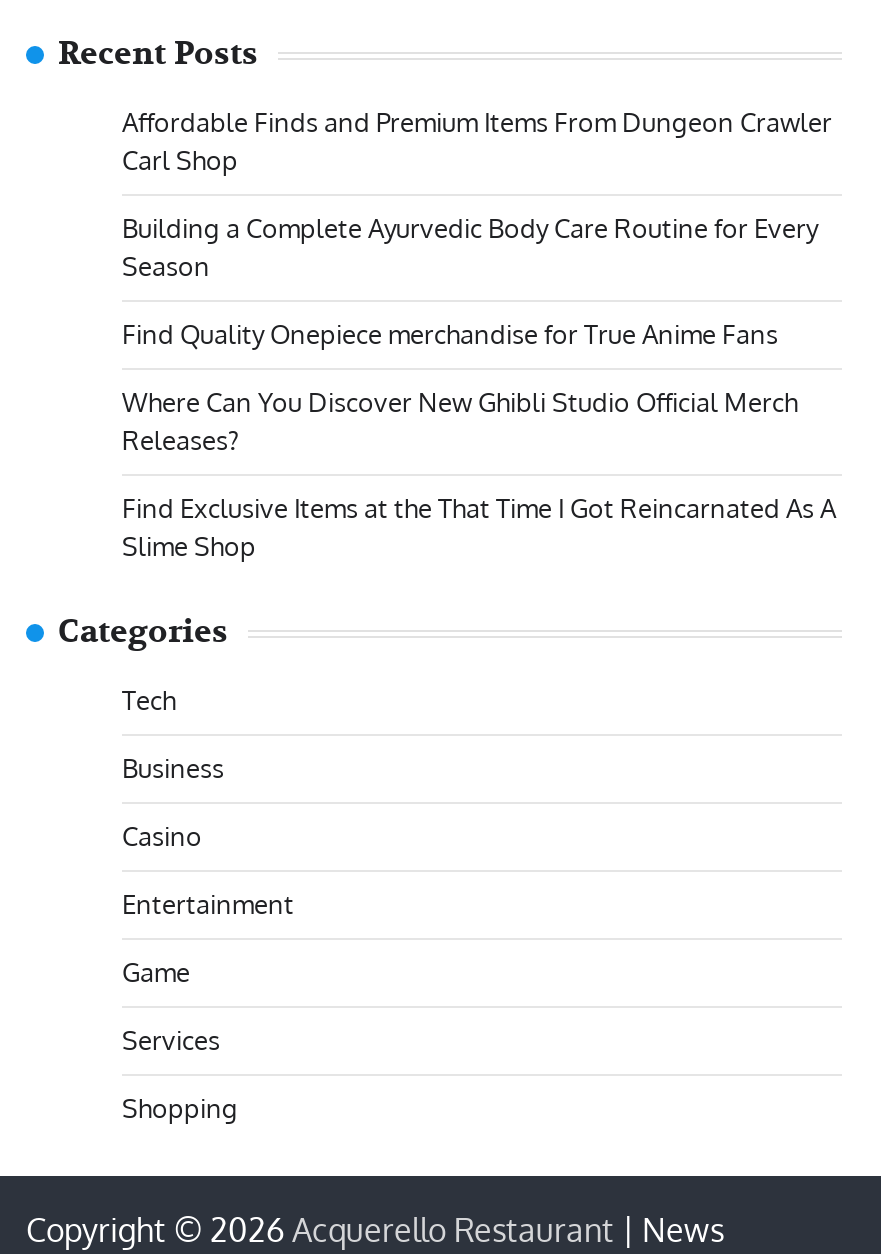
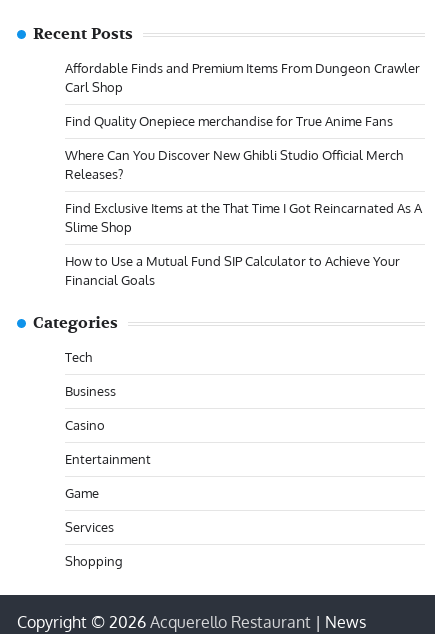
[122,212,818,282] Building a Complete Ayurvedic Body Care Routine for Every | Season -> none
moved [122,318,836,562] -> [65,113,422,235]: Find Quality Onepiece merchandise for True Anime Fans | Where Can You Discover New Ghibli Studio Official Merch | Releases? | Find Exclusive Items at the That Time I Got Reincarnated As A | Slime Shop
none -> [65,253,400,288] How to Use a Mutual Fund SIP Calculator to Achieve Your | Financial Goals

